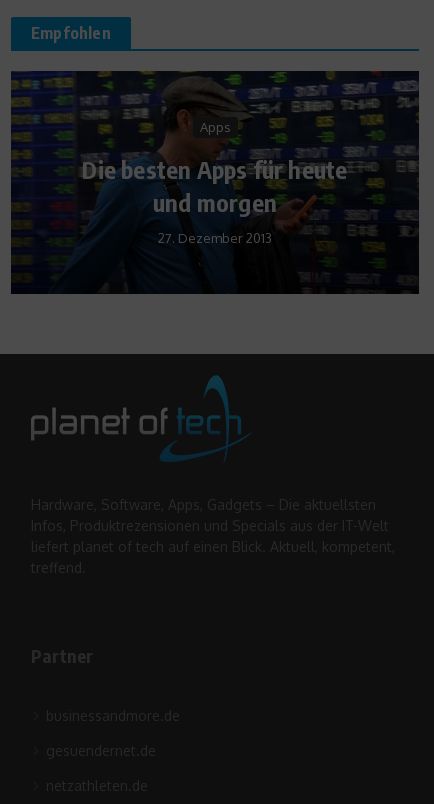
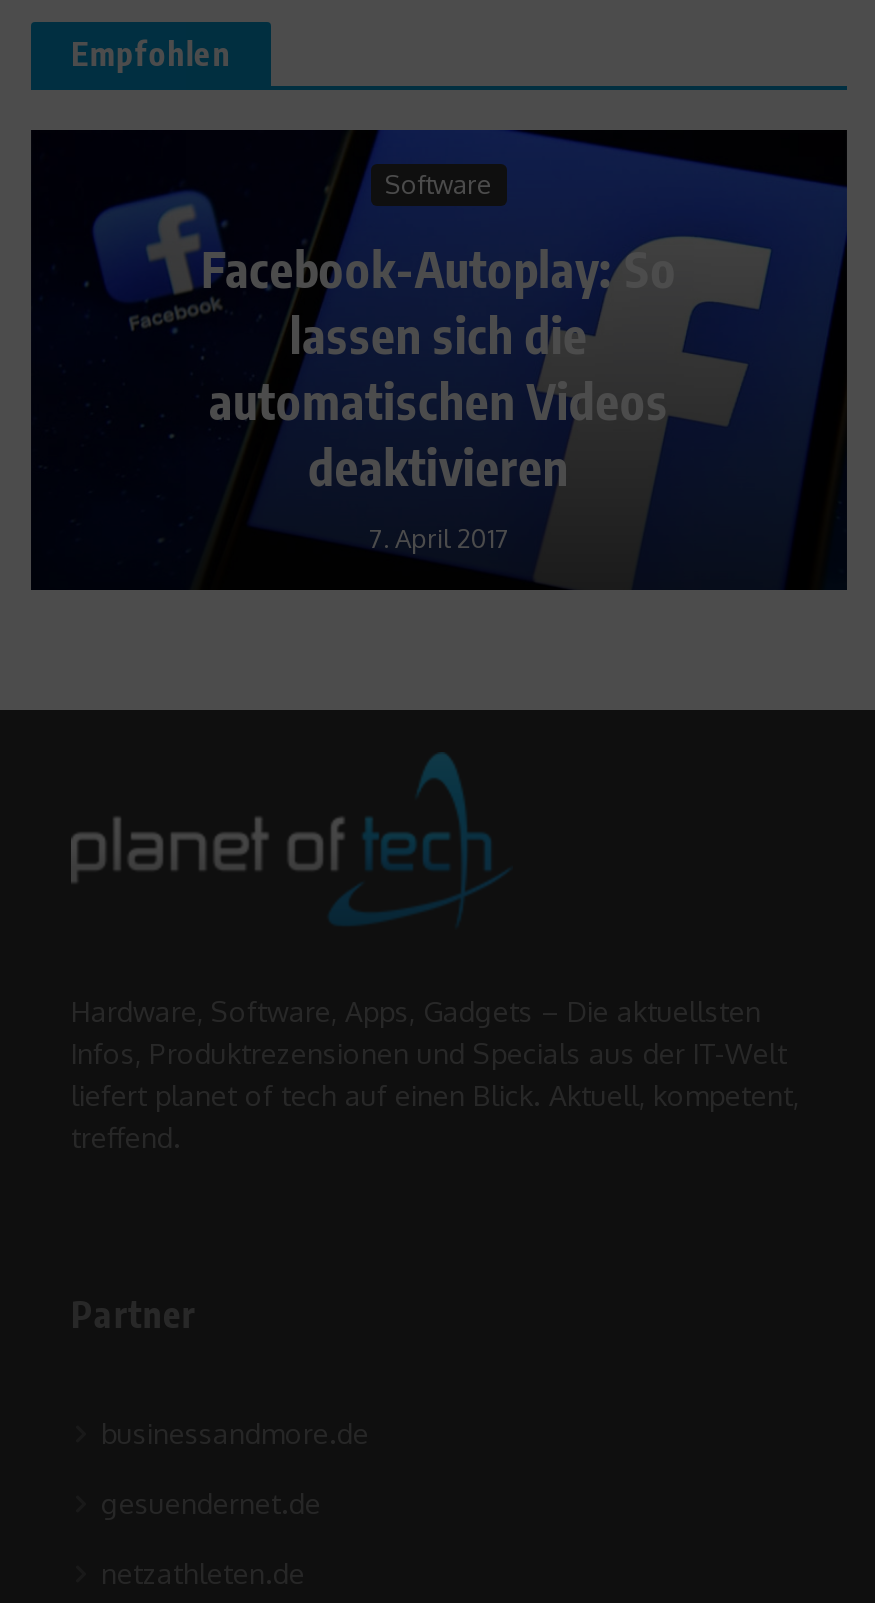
[10,70,420,295] [image] | Apps -> [31,128,849,592] [image] | Software
[82,154,347,246] Die besten Apps für heute | und morgen | 27. Dezember 2013 -> [201,238,677,554] Facebook-Autoplay: So | lassen sich die | automatischen Videos | deaktivieren | 7. April 2017

